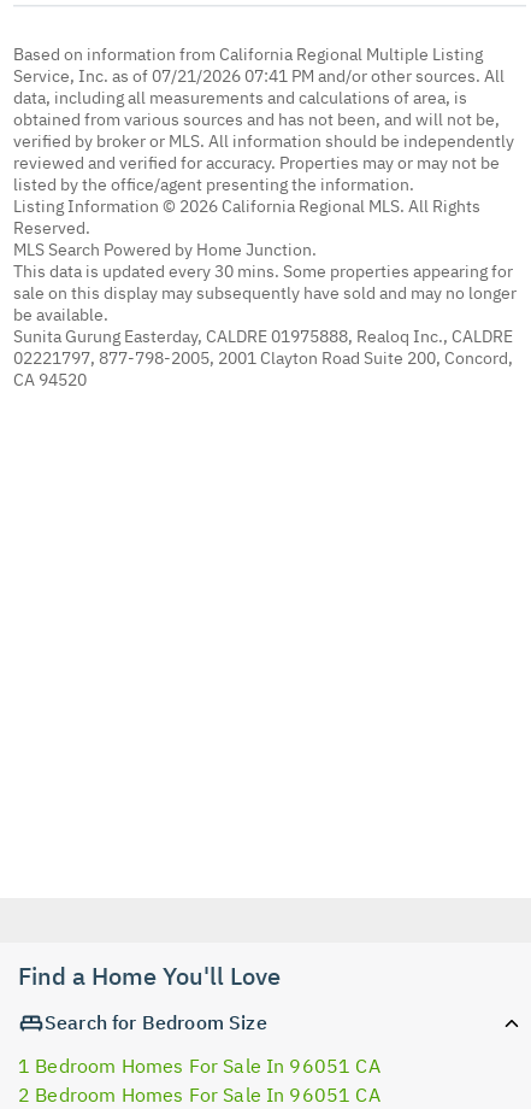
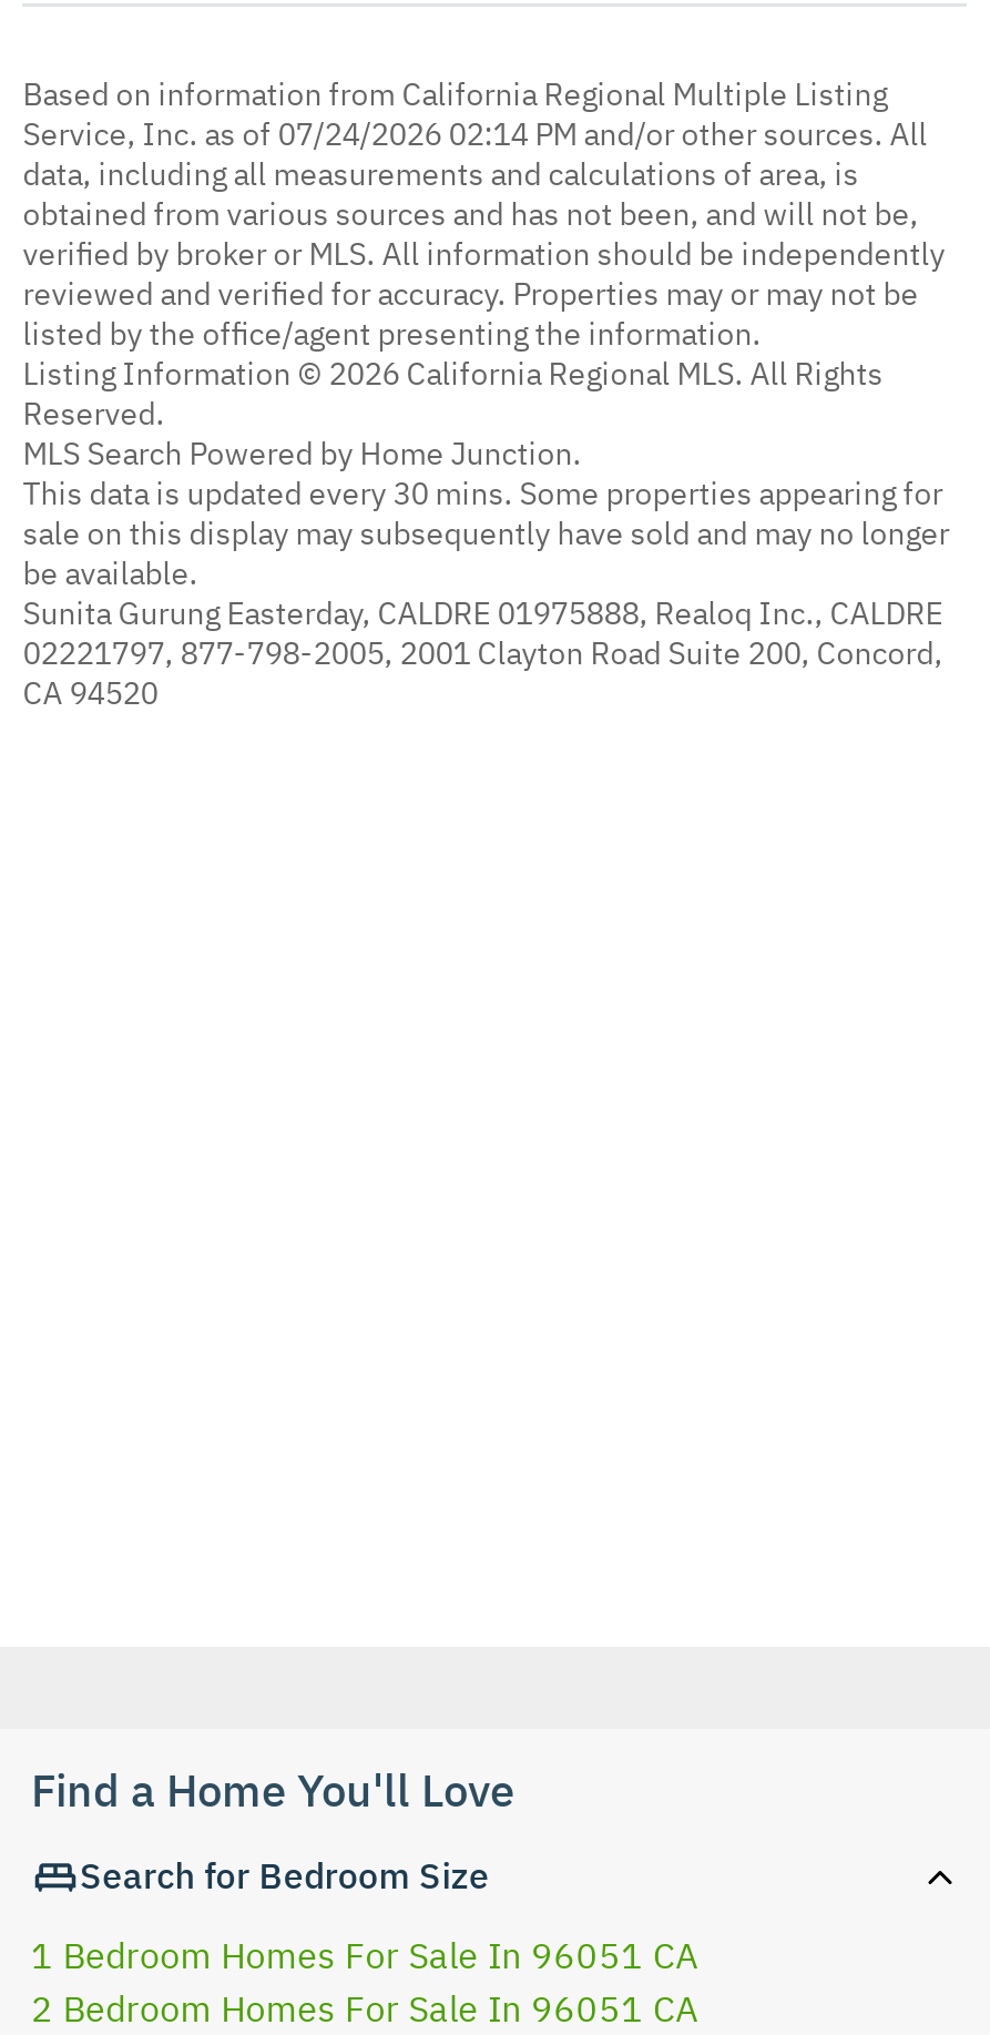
[13,64,505,86] Service, Inc. as of 07/21/2026 07:41 PM and/or other sources. All -> [23,113,927,153] Service, Inc. as of 07/24/2026 02:14 PM and/or other sources. All

